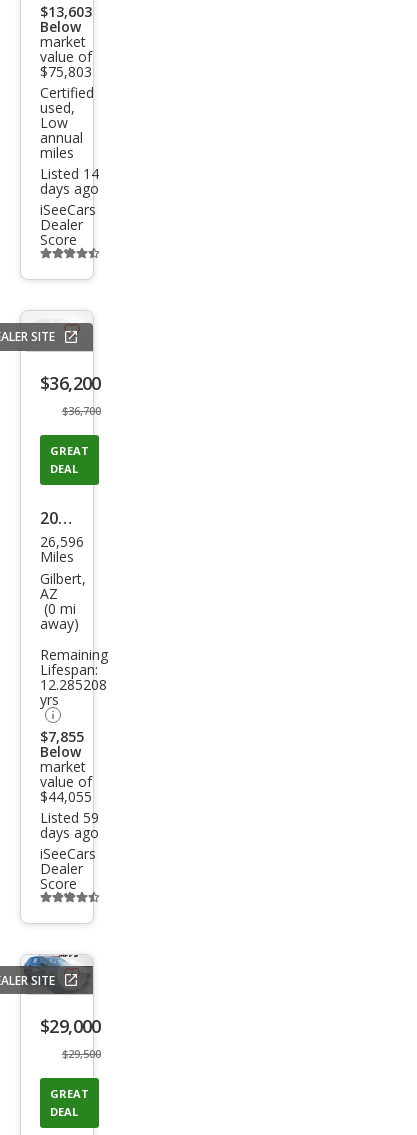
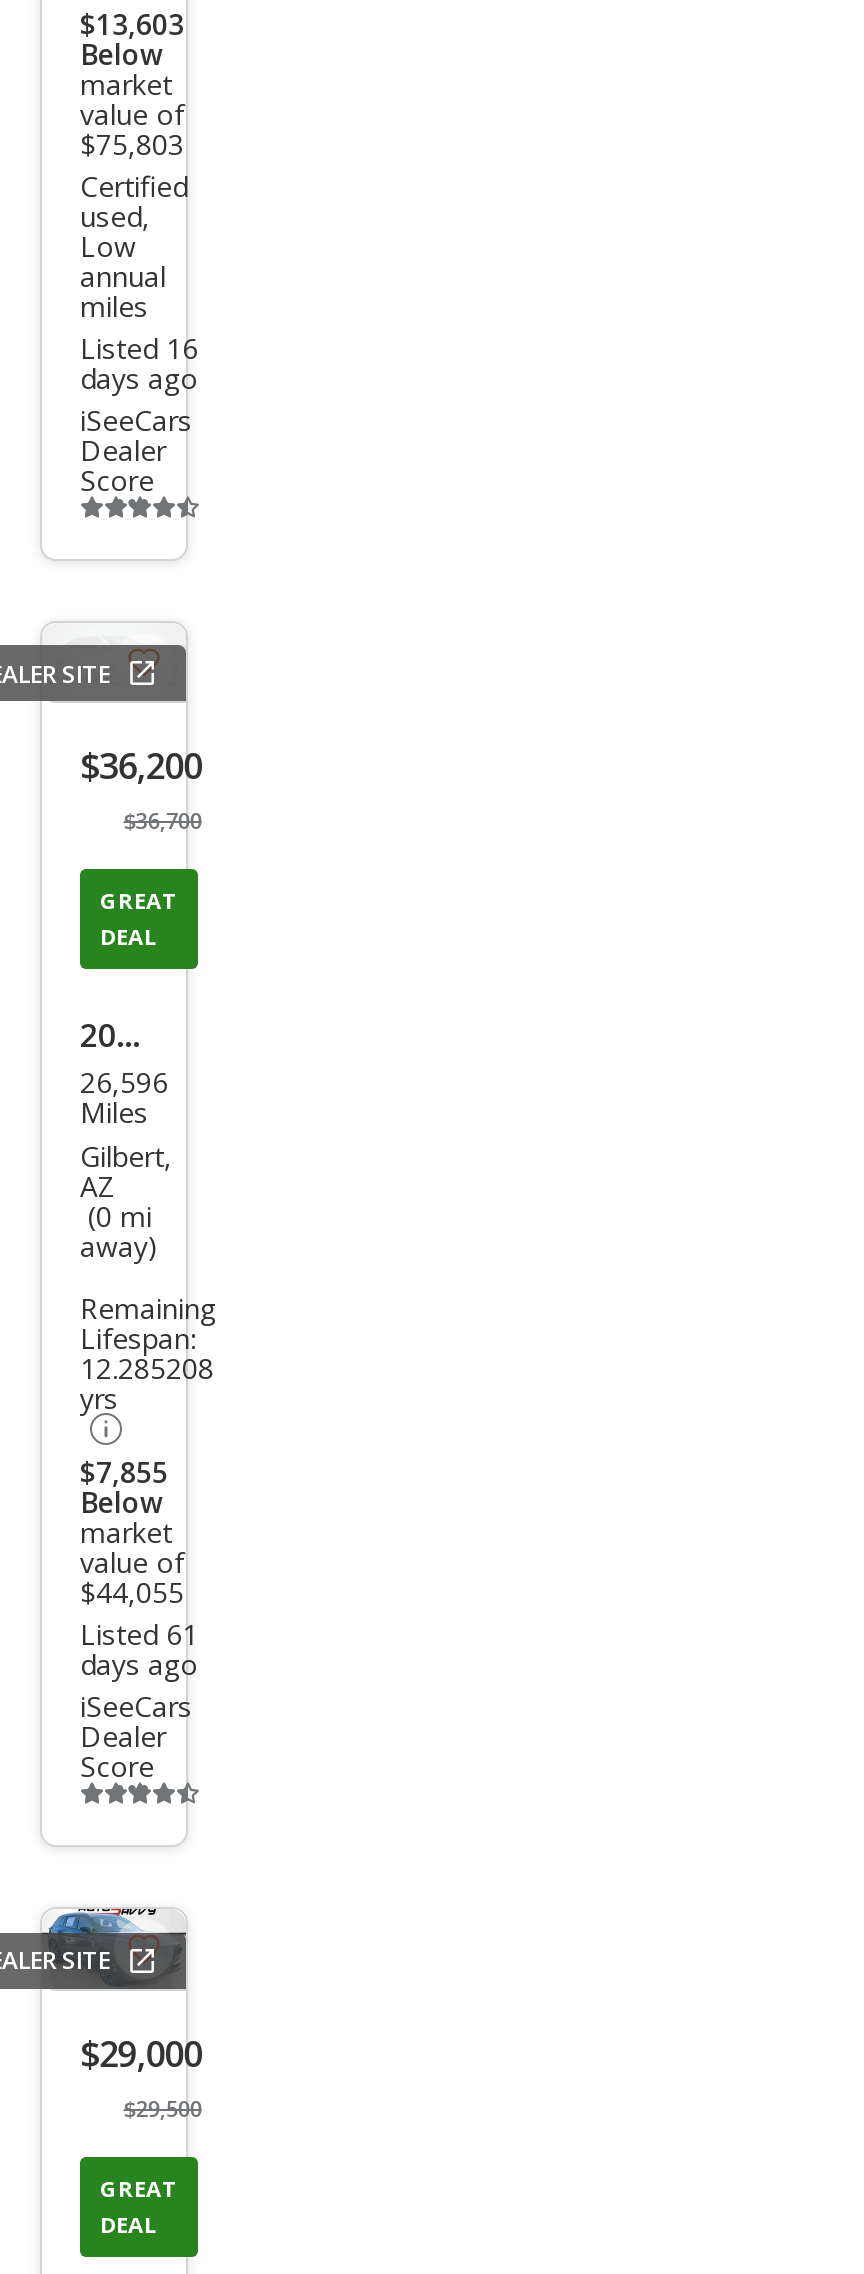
[40,164,99,183] Listed 14 -> [80,328,198,366] Listed 16
[40,808,99,827] Listed 59 -> [80,1616,198,1654] Listed 61

